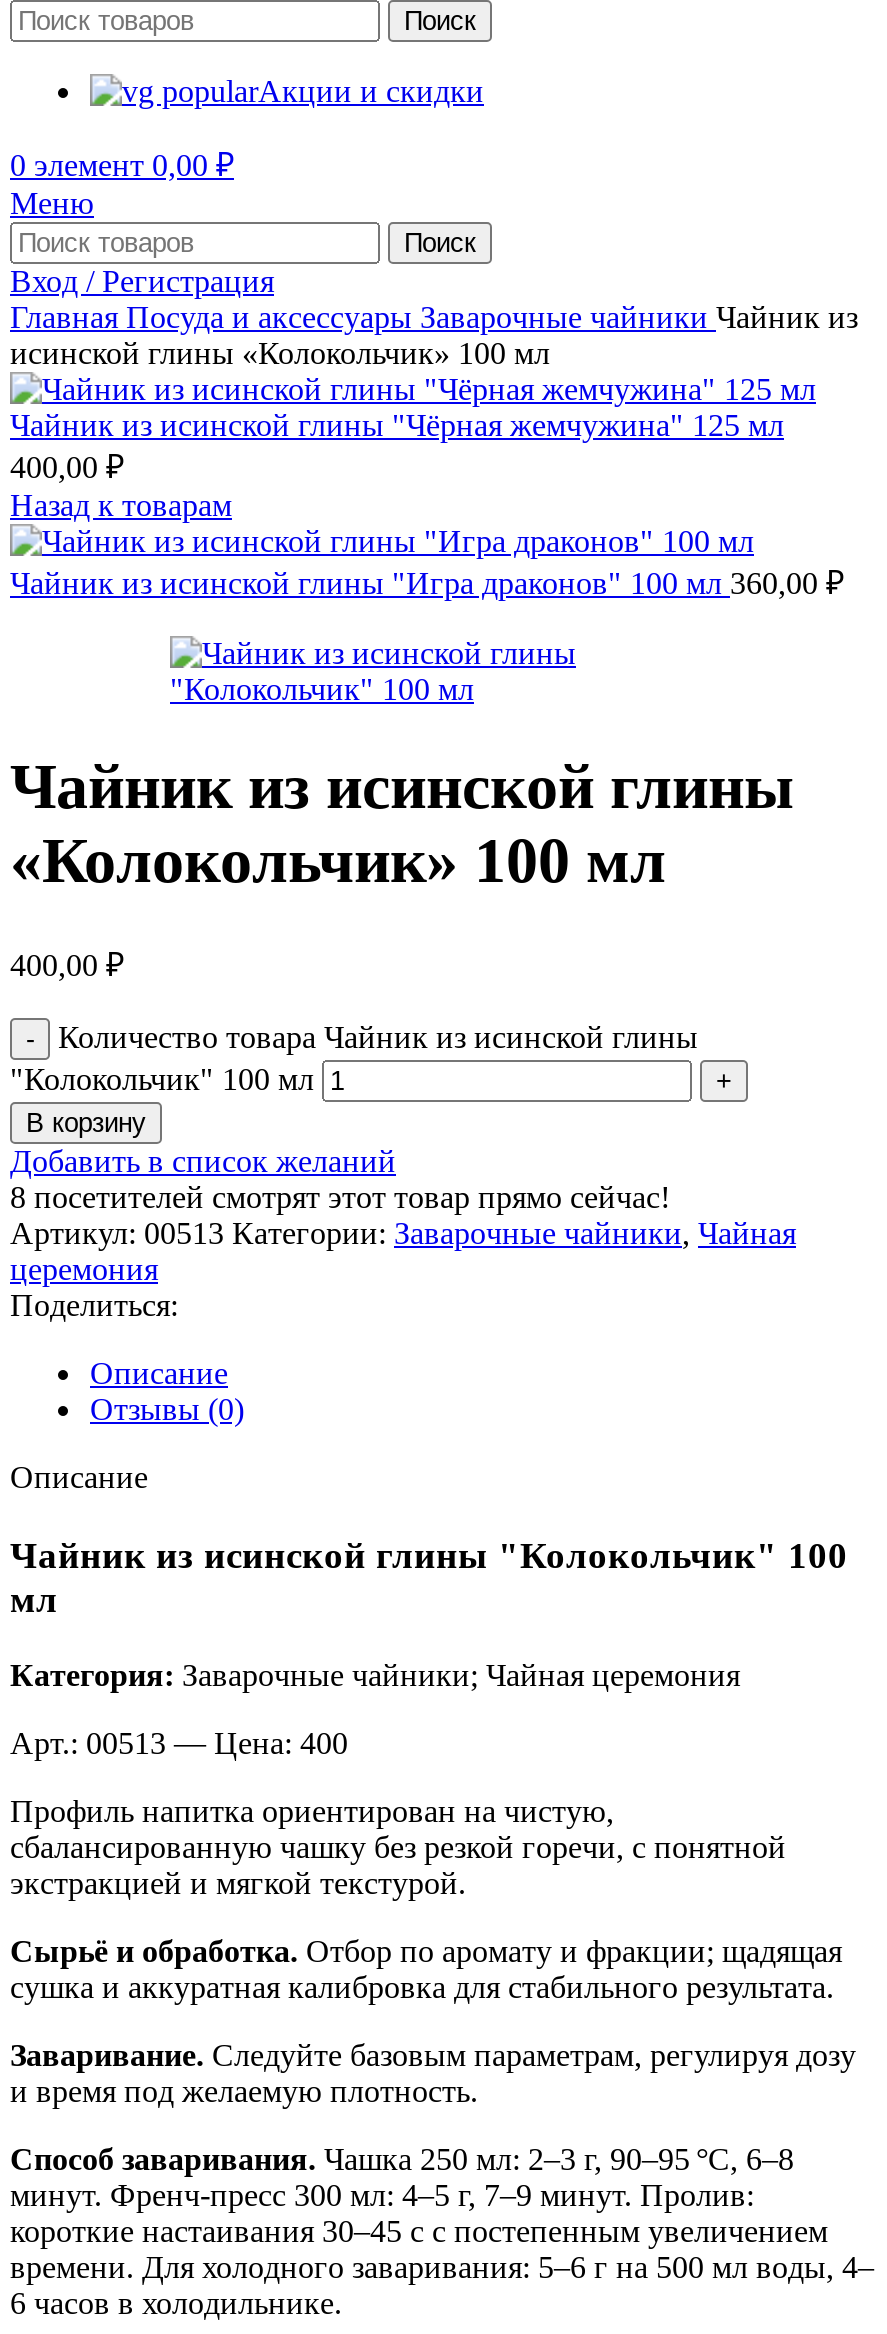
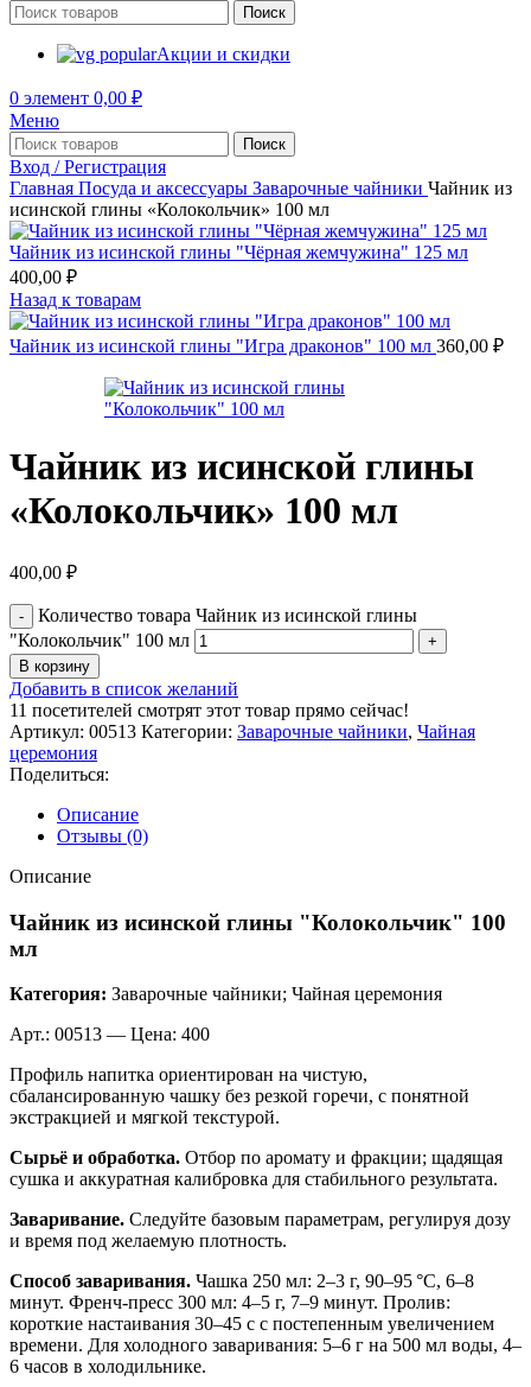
[10,1180,670,1214] 8 посетителей смотрят этот товар прямо сейчас! -> [9,700,409,720] 11 посетителей смотрят этот товар прямо сейчас!

